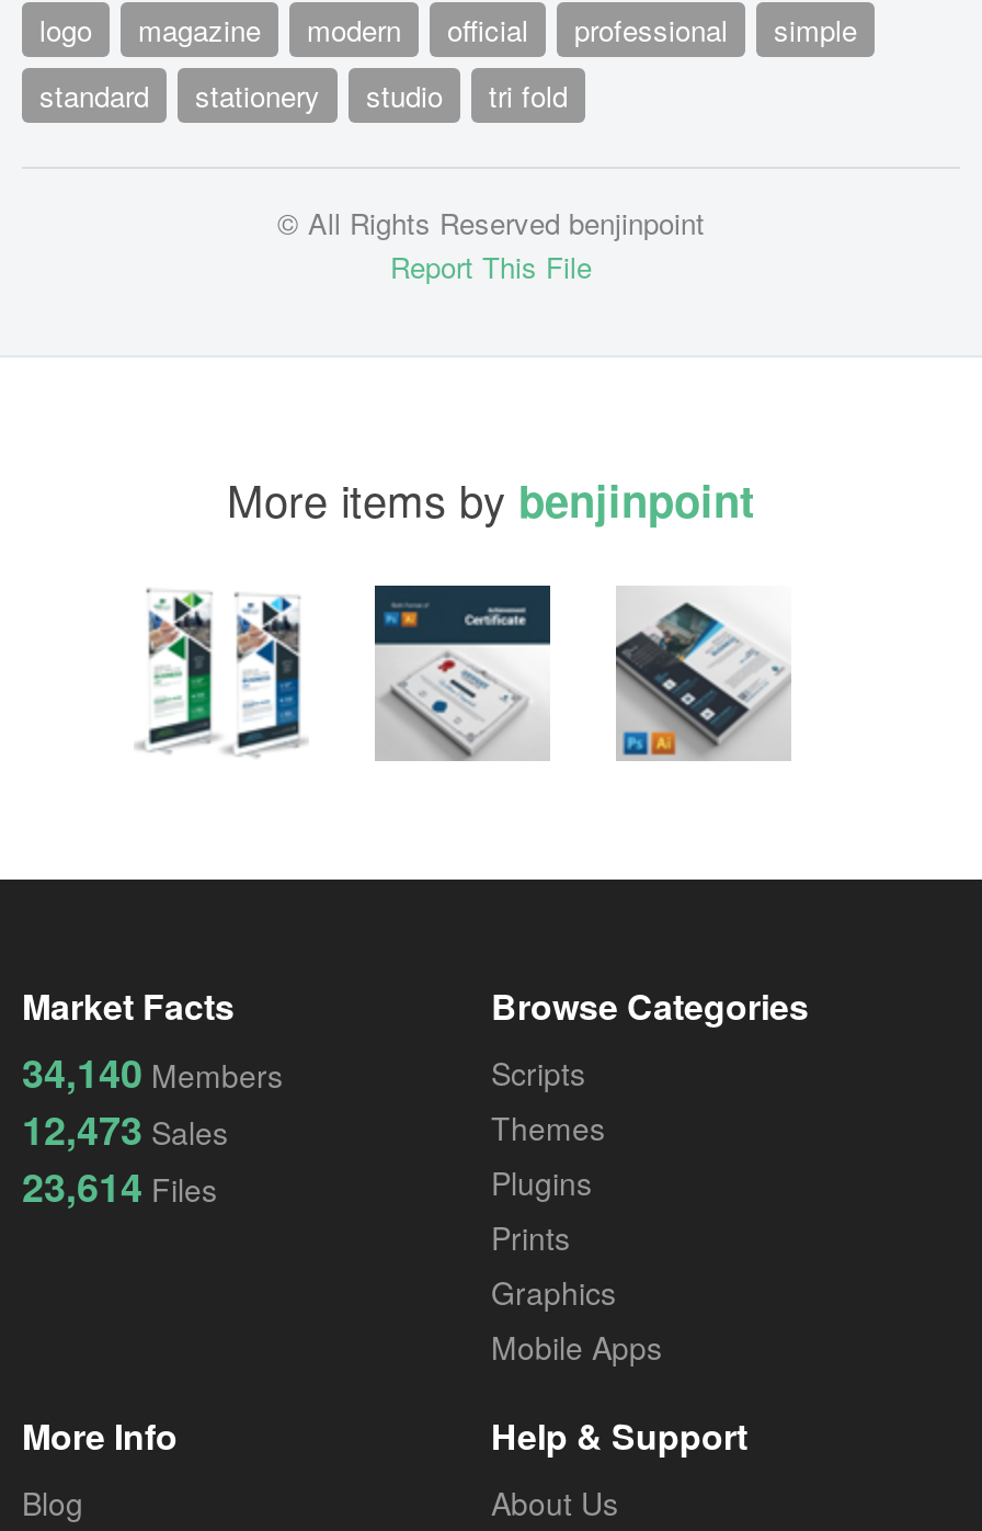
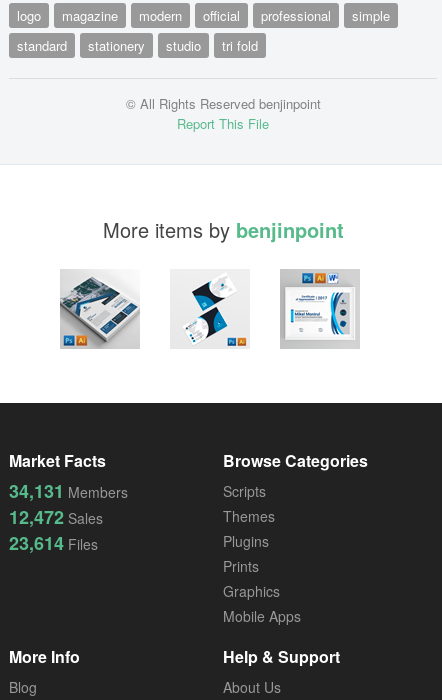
[134,590,307,759] [image] -> [59,270,140,349] [image]
[373,583,552,761] [image] -> [170,269,250,348] [image]
[616,588,789,757] [image] -> [281,269,360,346] [image]
[22,1045,283,1102] 34,140 Members -> [9,478,128,504] 34,131 Members
[22,1102,228,1159] 12,473 Sales -> [9,504,103,530] 12,472 Sales

